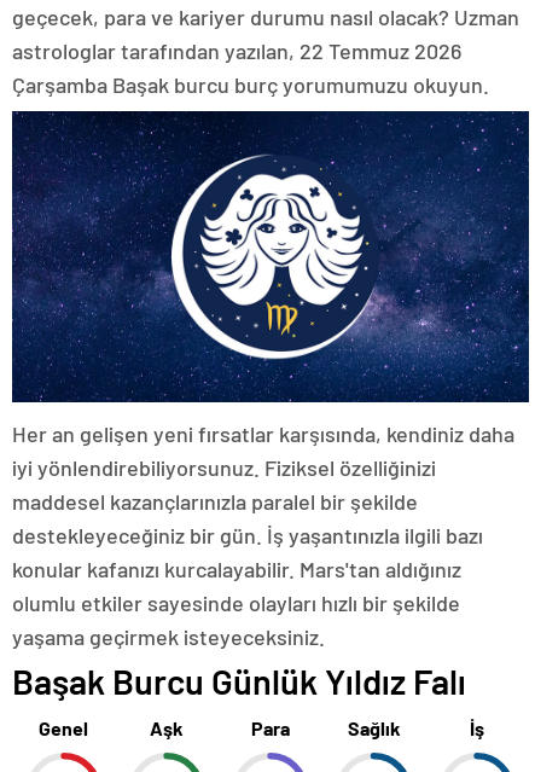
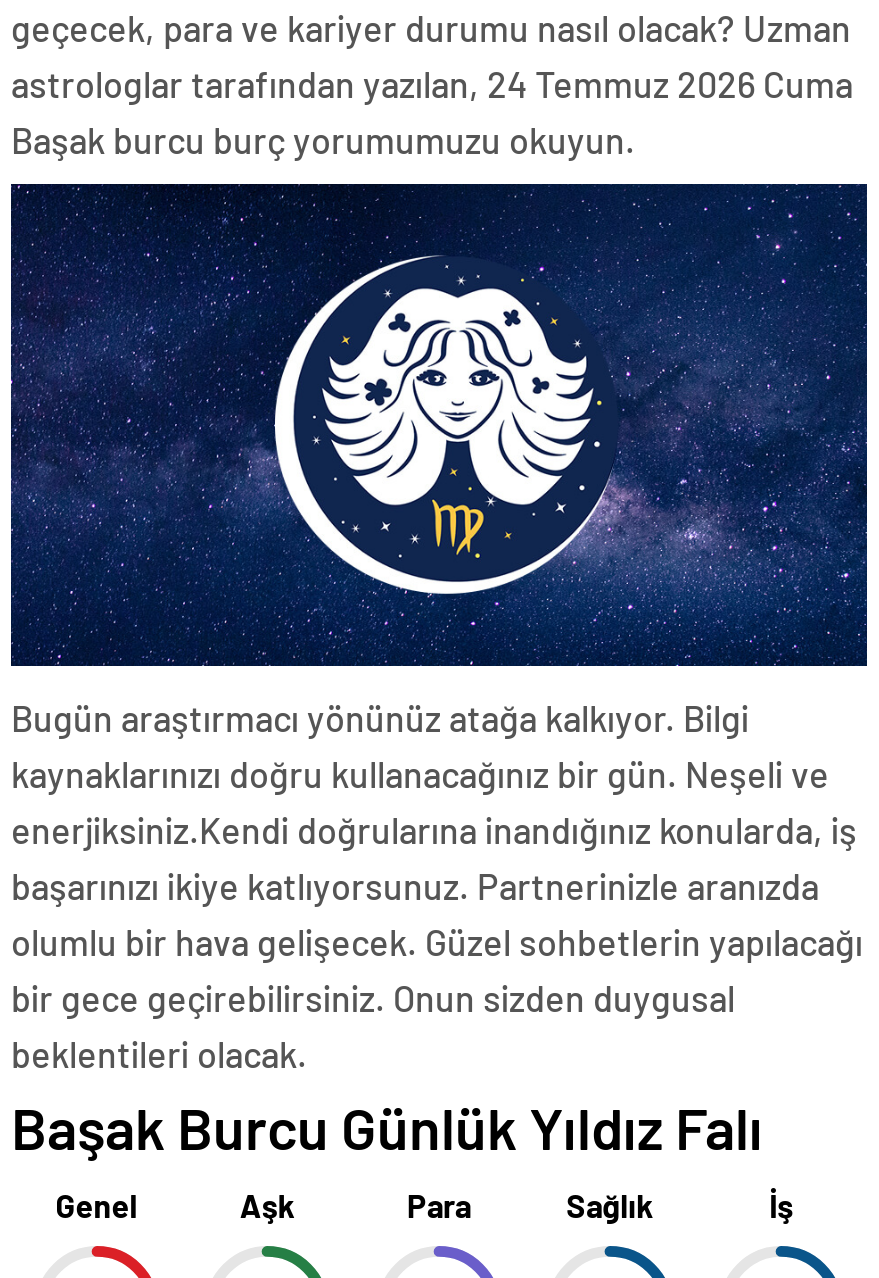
[12,37,489,98] astrologlar tarafından yazılan, 22 Temmuz 2026 | Çarşamba Başak burcu burç yorumumuzu okuyun. -> [11,62,853,162] astrologlar tarafından yazılan, 24 Temmuz 2026 Cuma | Başak burcu burç yorumumuzu okuyun.
[12,420,514,650] Her an gelişen yeni fırsatlar karşısında, kendiniz daha | iyi yönlendirebiliyorsunuz. Fiziksel özelliğinizi | maddesel kazançlarınızla paralel bir şekilde | destekleyeceğiniz bir gün. İş yaşantınızla ilgili bazı | konular kafanızı kurcalayabilir. Mars'tan aldığınız | olumlu etkiler sayesinde olayları hızlı bir şekilde | yaşama geçirmek isteyeceksiniz. -> [11,696,863,1076] Bugün araştırmacı yönünüz atağa kalkıyor. Bilgi | kaynaklarınızı doğru kullanacağınız bir gün. Neşeli ve | enerjiksiniz.Kendi doğrularına inandığınız konularda, iş | başarınızı ikiye katlıyorsunuz. Partnerinizle aranızda | olumlu bir hava gelişecek. Güzel sohbetlerin yapılacağı | bir gece geçirebilirsiniz. Onun sizden duygusal | beklentileri olacak.

